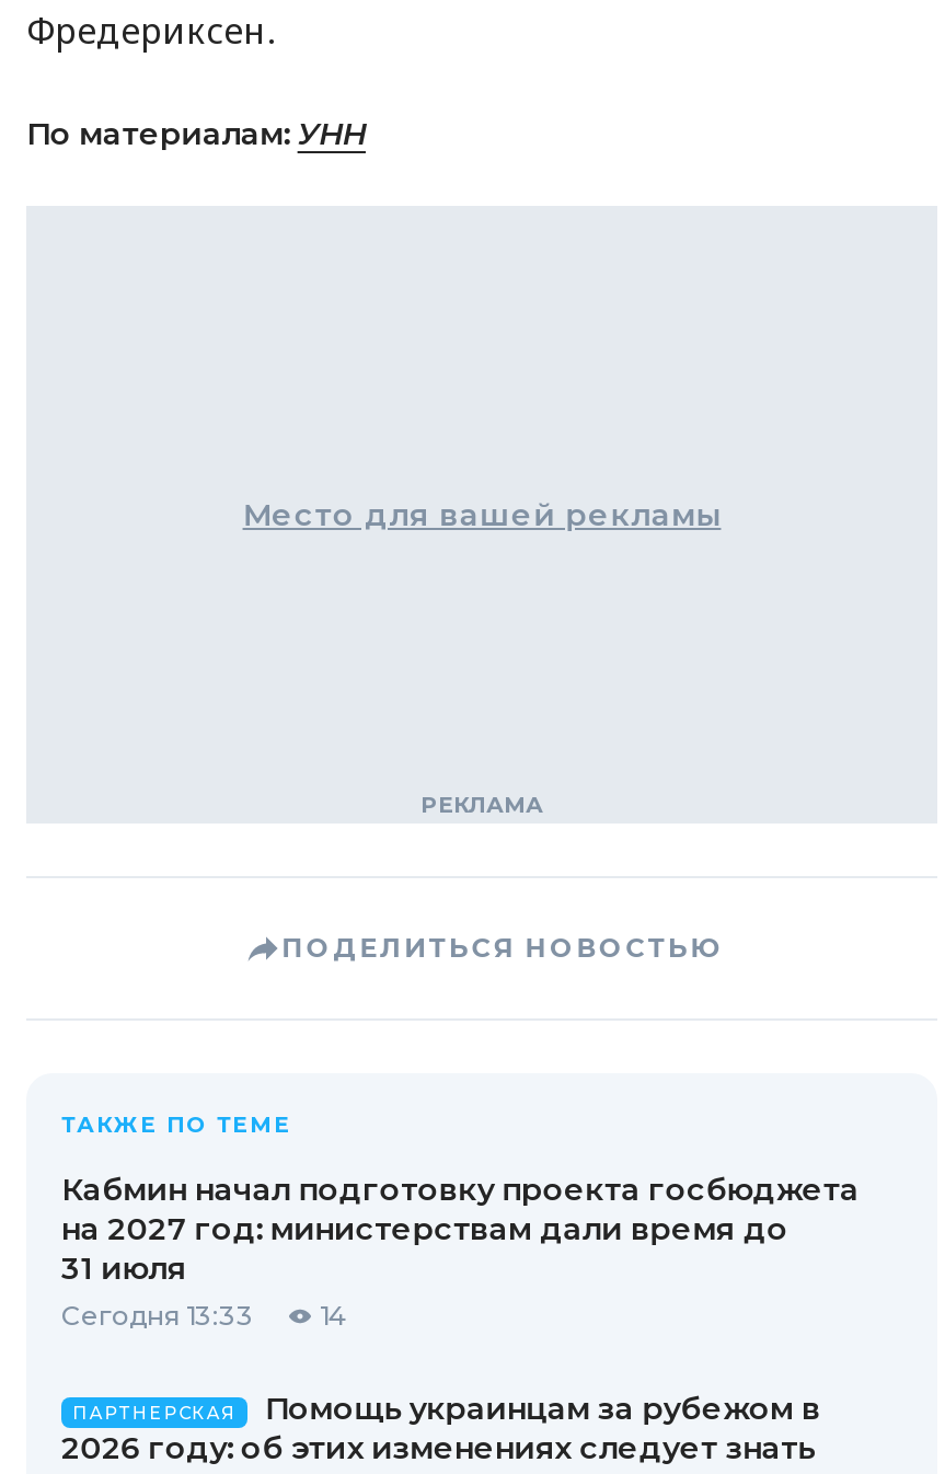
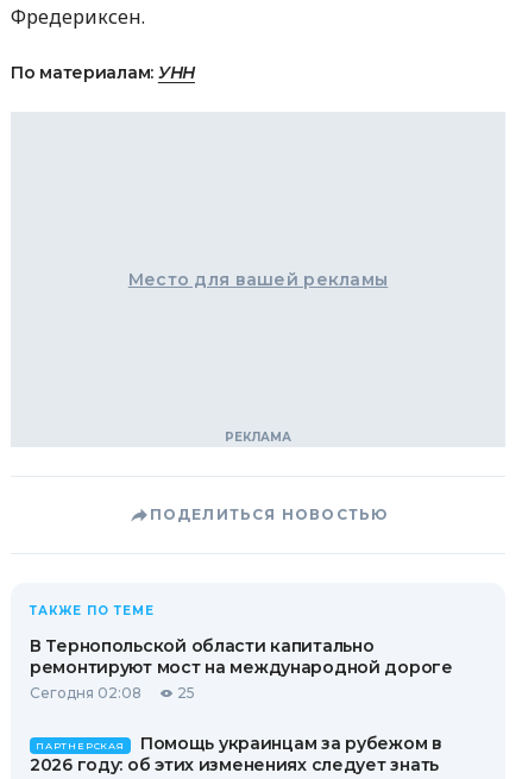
[61,1170,859,1332] Кабмин начал подготовку проекта госбюджета | на 2027 год: министерствам дали время до | 31 июля | Сегодня 13:33 | 14 -> [30,635,453,702] В Тернопольской области капитально | ремонтируют мост на международной дороге | Сегодня 02:08 | 25

